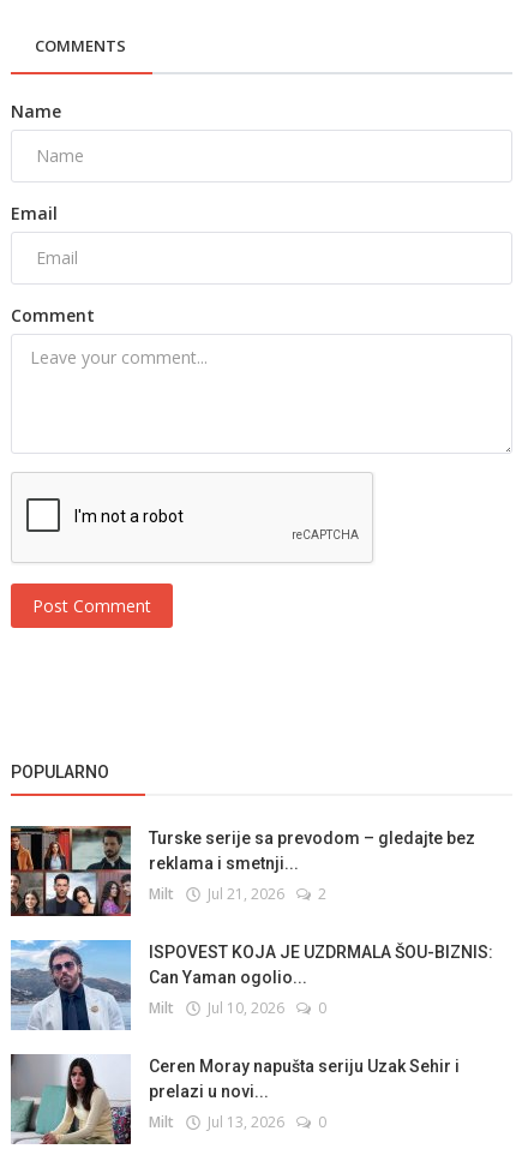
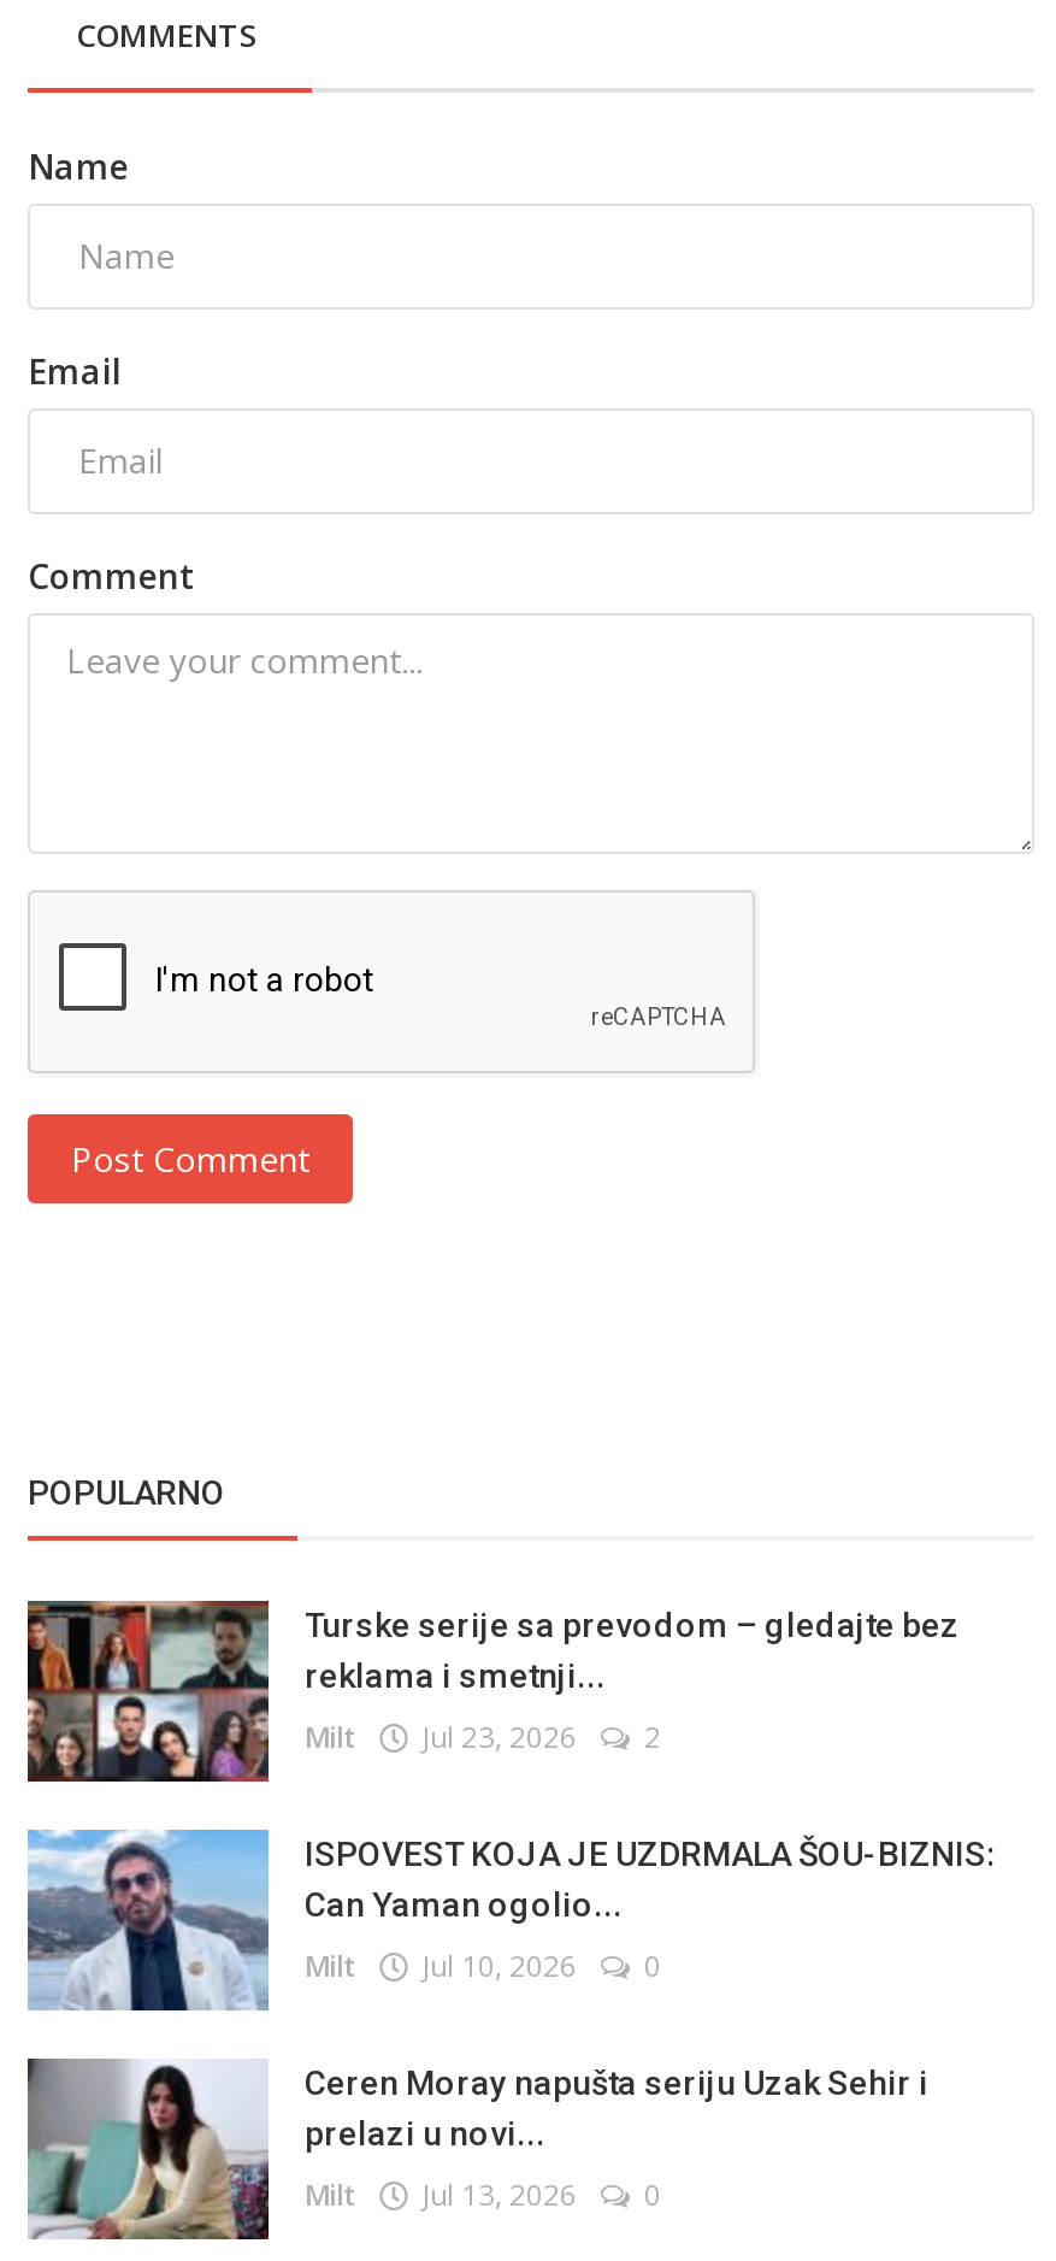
[149,883,326,903] Milt Jul 21, 2026 2 -> [305,1715,661,1756] Milt Jul 23, 2026 2

